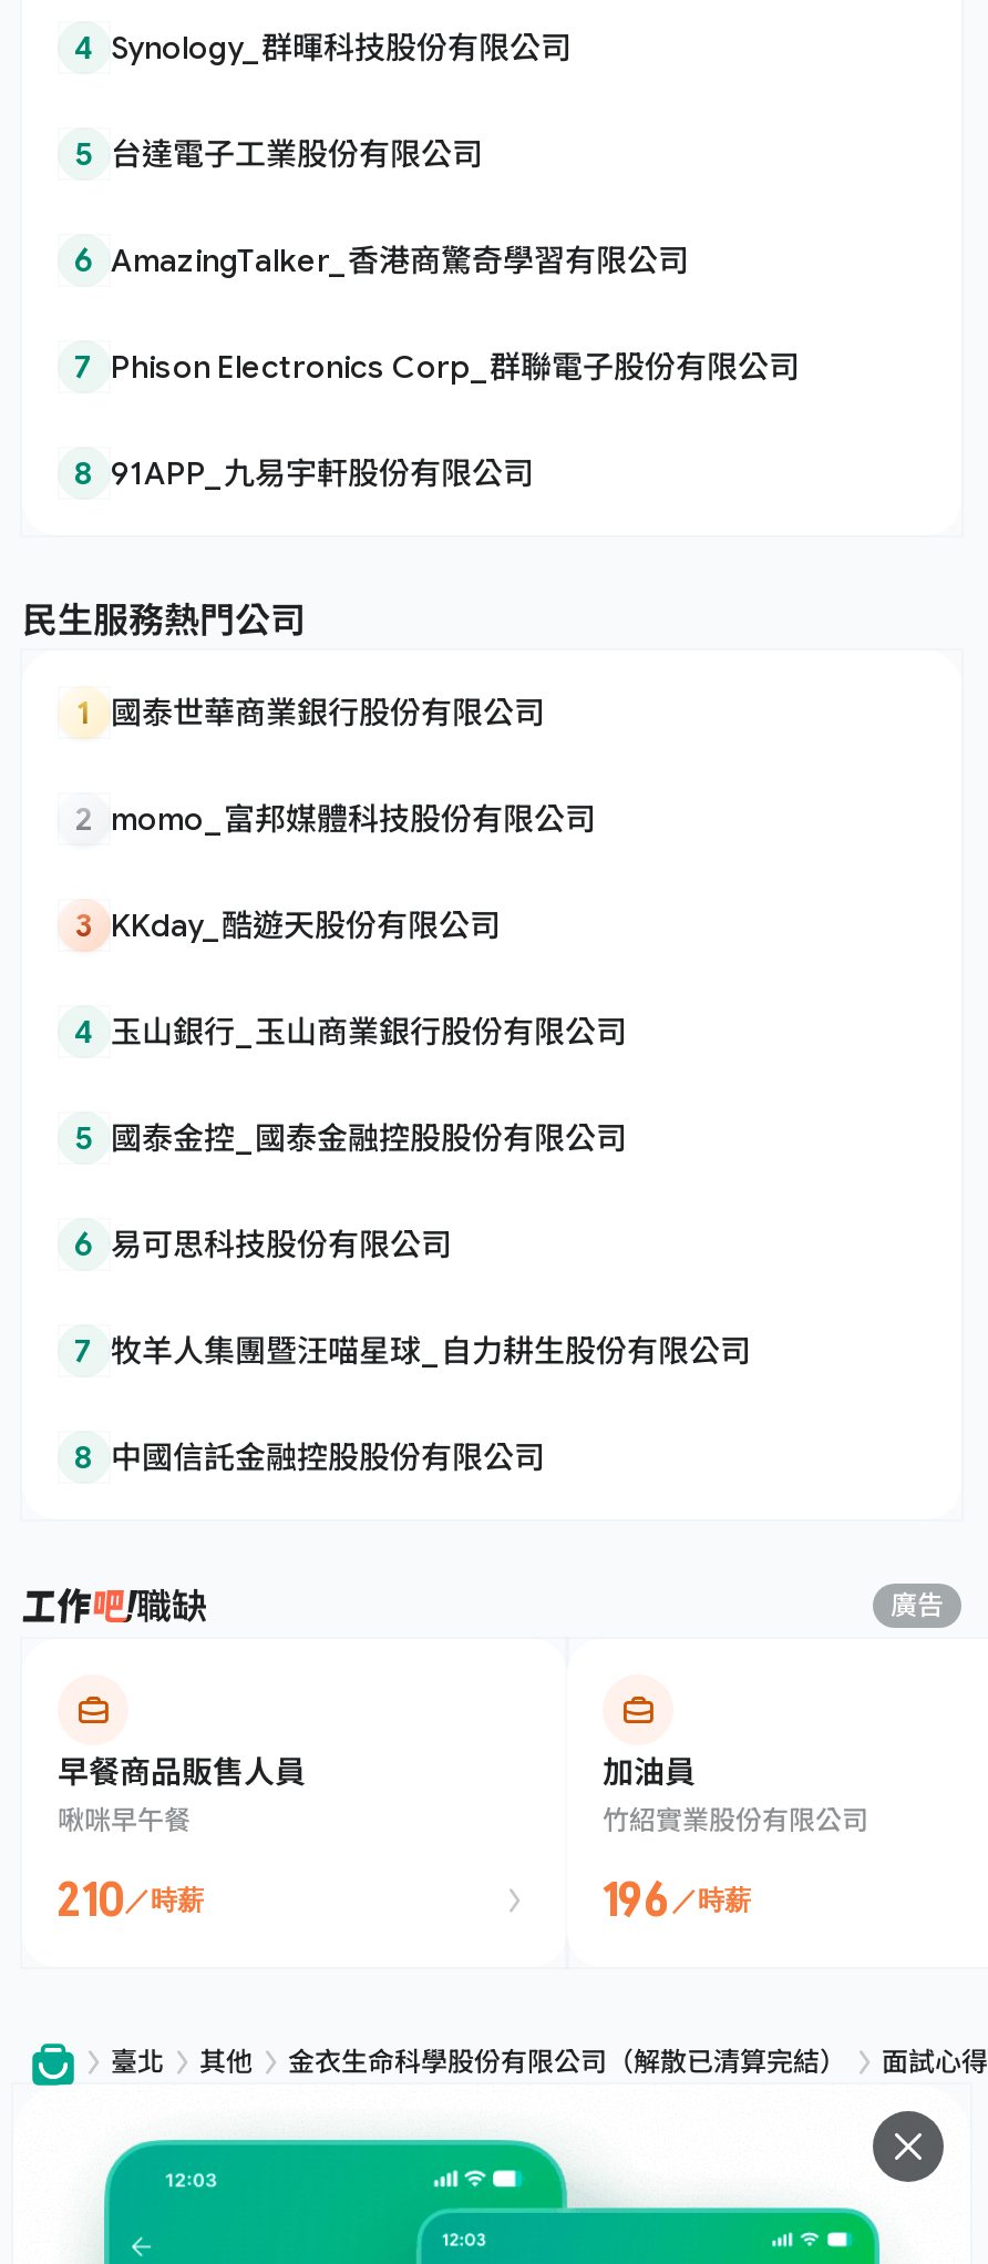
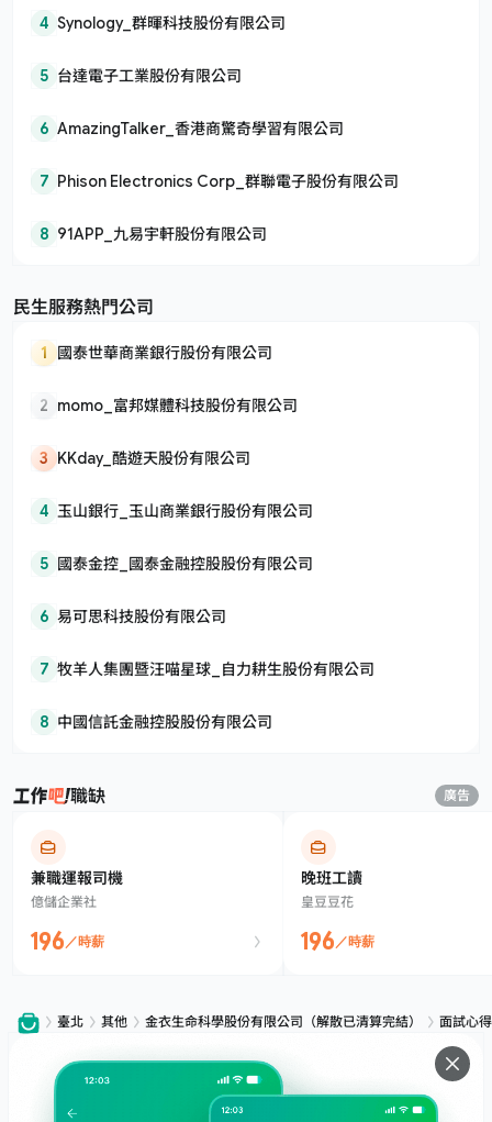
[58,1752,306,1836] 早餐商品販售人員 | 啾咪早午餐 -> [31,868,123,910] 兼職運報司機 | 億儲企業社
[603,1752,868,1836] 加油員 | 竹紹實業股份有限公司 -> [301,868,362,910] 晚班工讀 | 皇豆豆花
[58,1869,204,1929] 210／時薪 -> [31,926,104,956] 196／時薪

